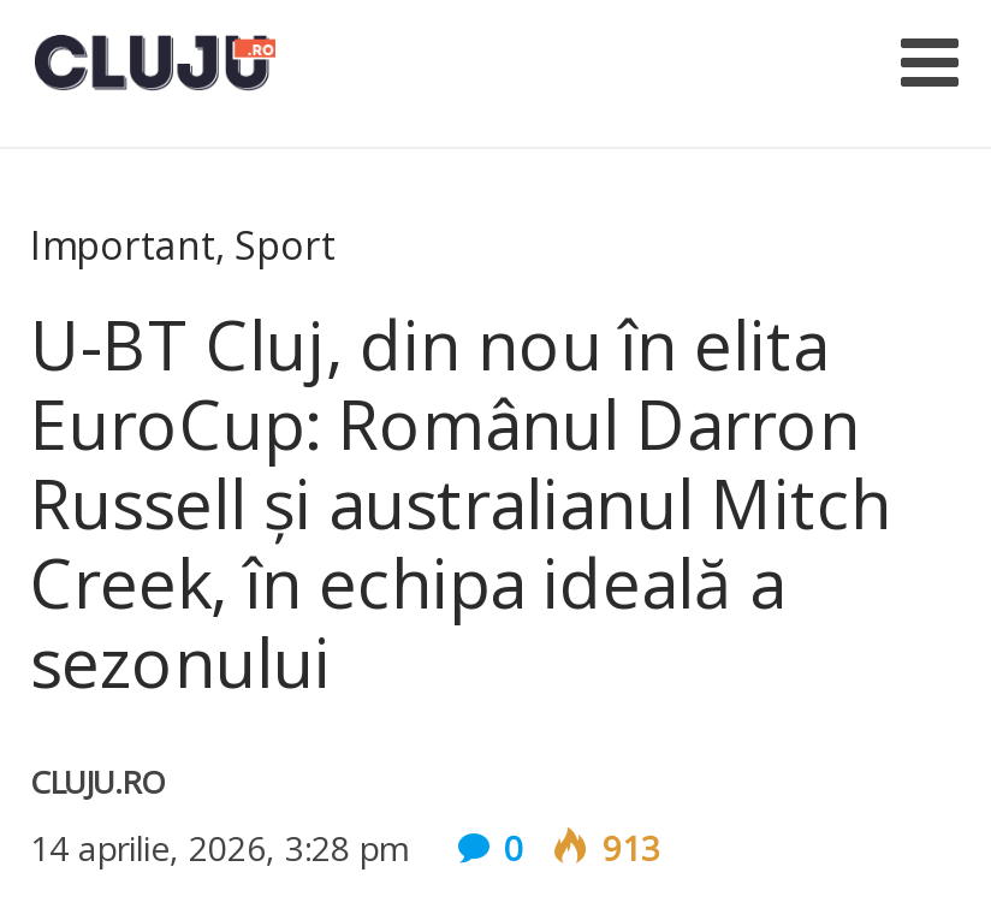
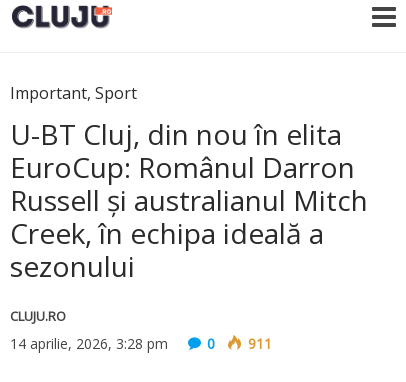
[504,825,660,871] 0 913 -> [207,334,272,353] 0 911

